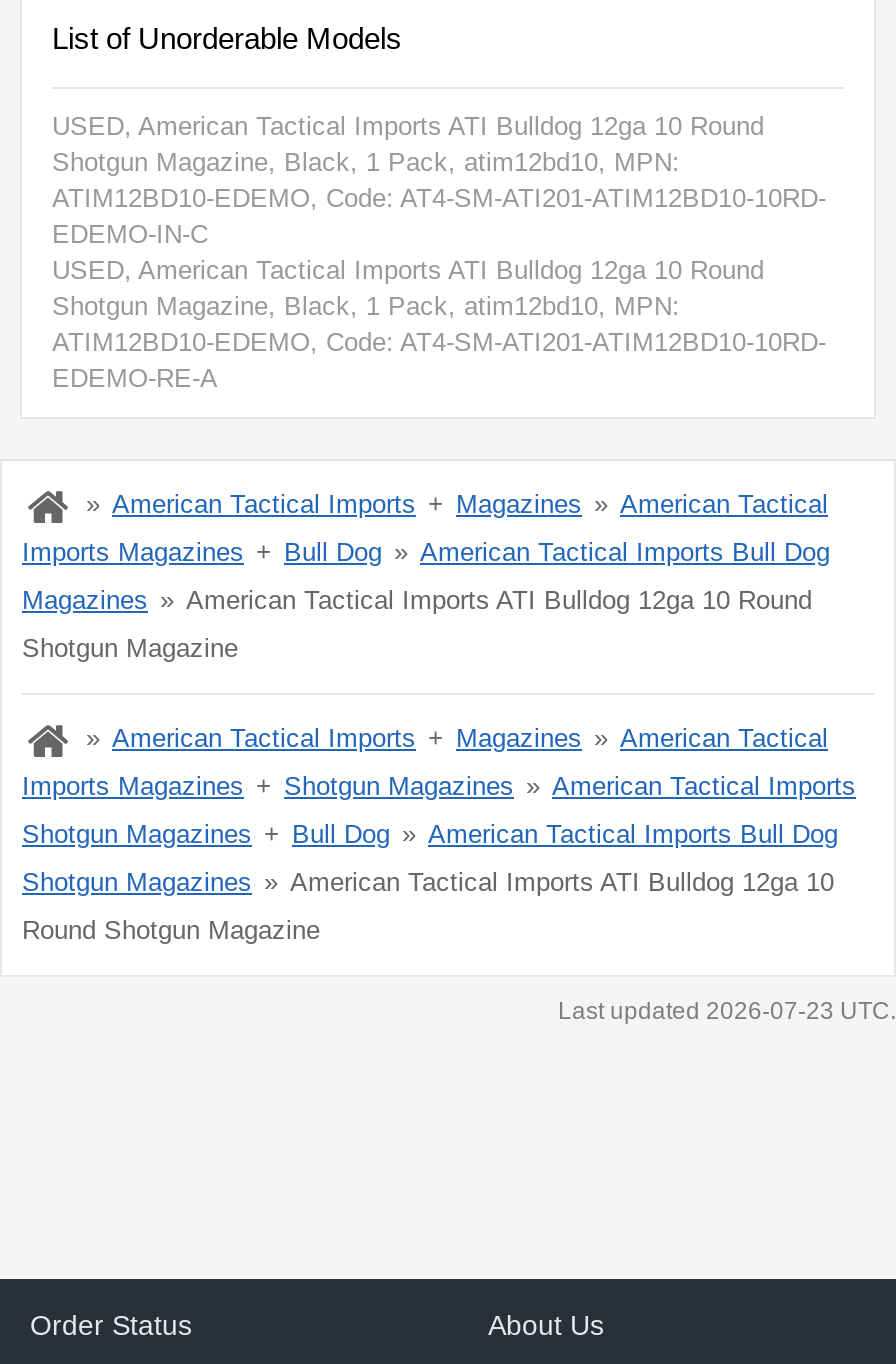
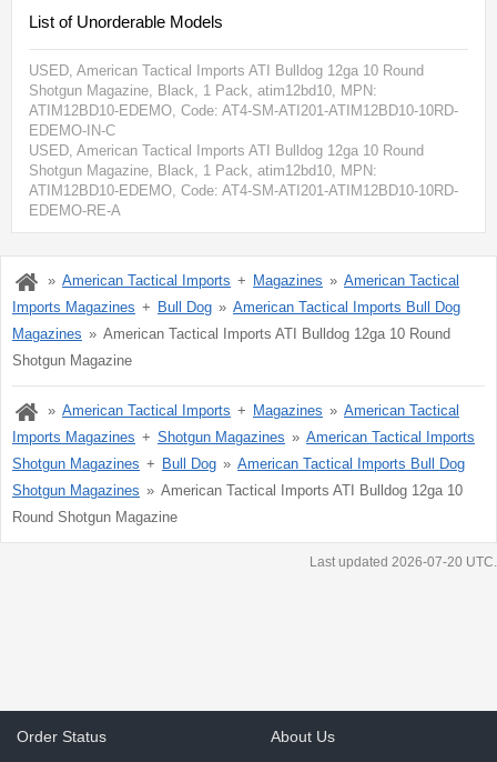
[558,997,896,1025] Last updated 2026-07-23 UTC. -> [310,554,497,570] Last updated 2026-07-20 UTC.

